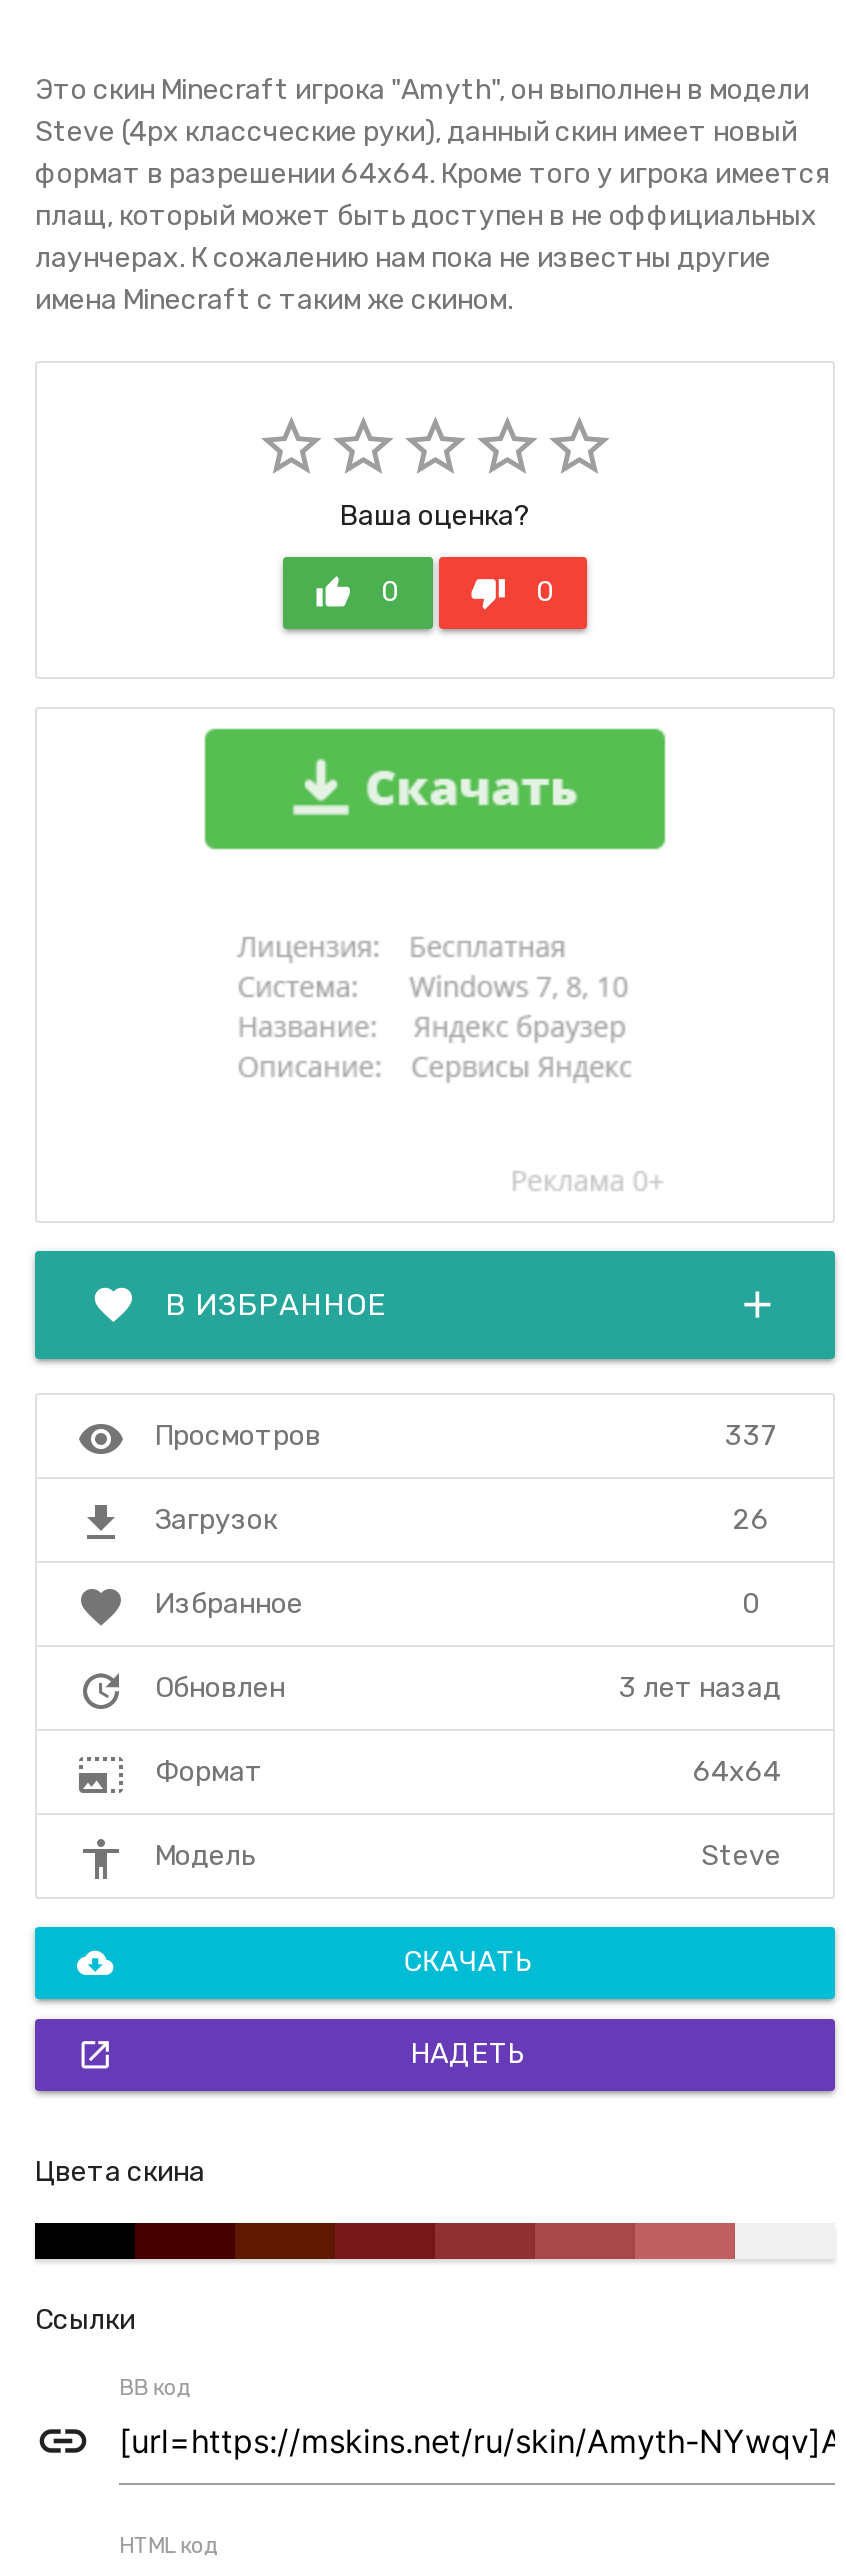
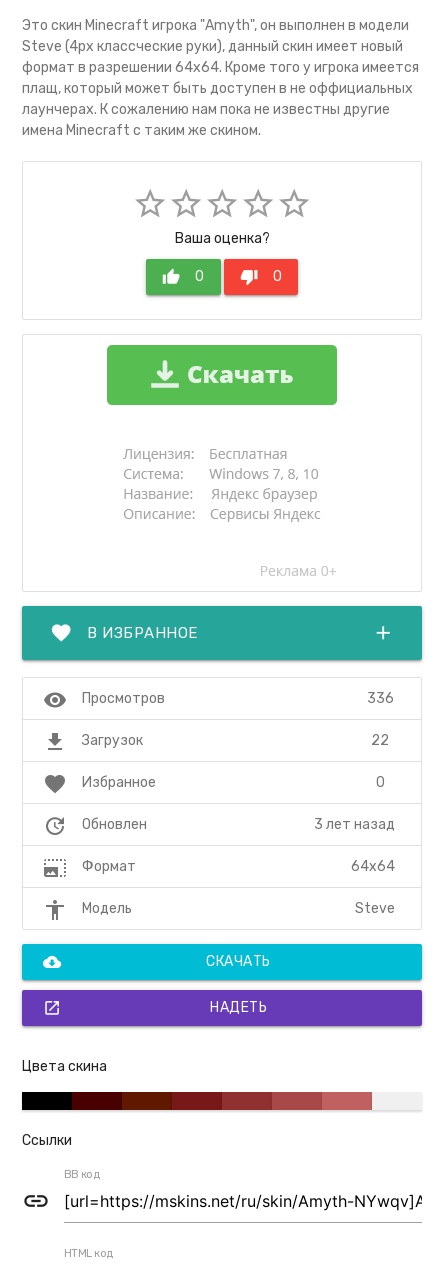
[725,1418,777,1452] 337 -> [366,689,393,706] 336
[733,1502,769,1536] 26 -> [371,731,389,748] 22

